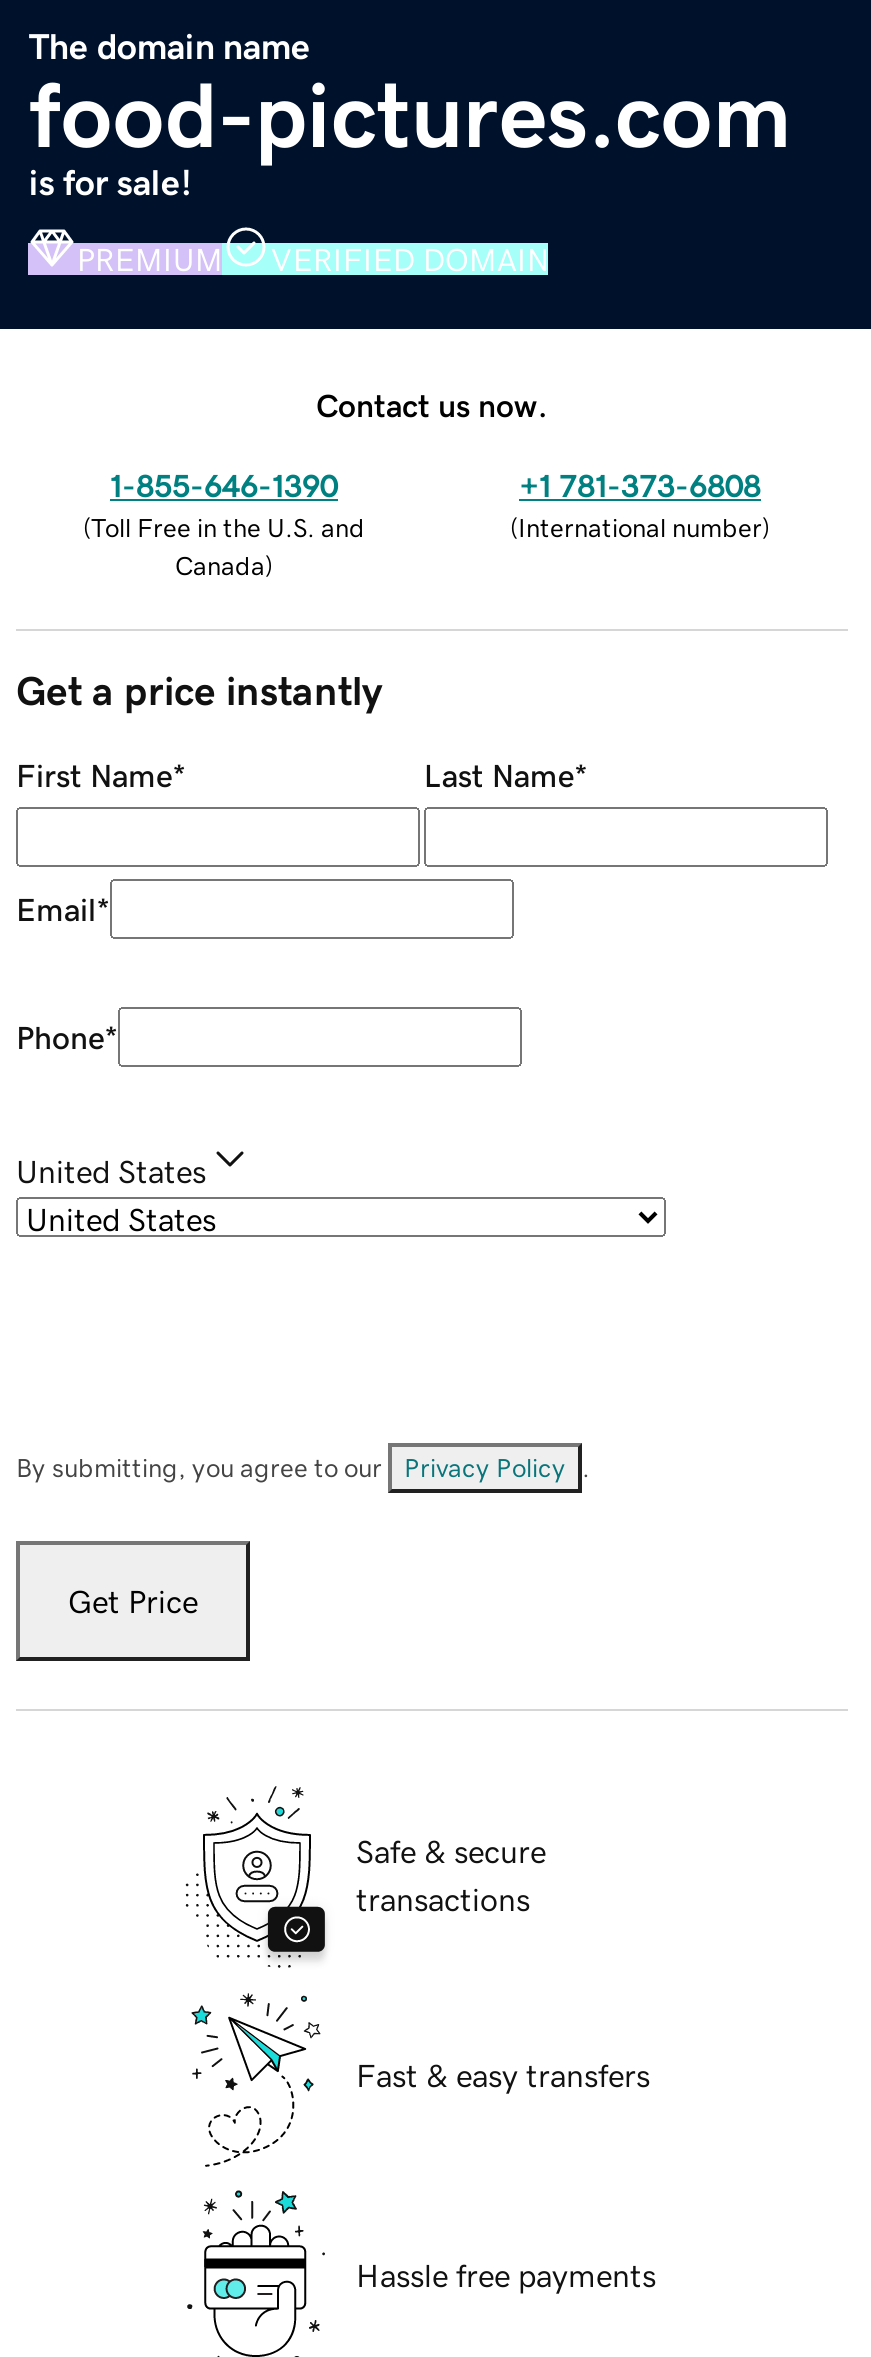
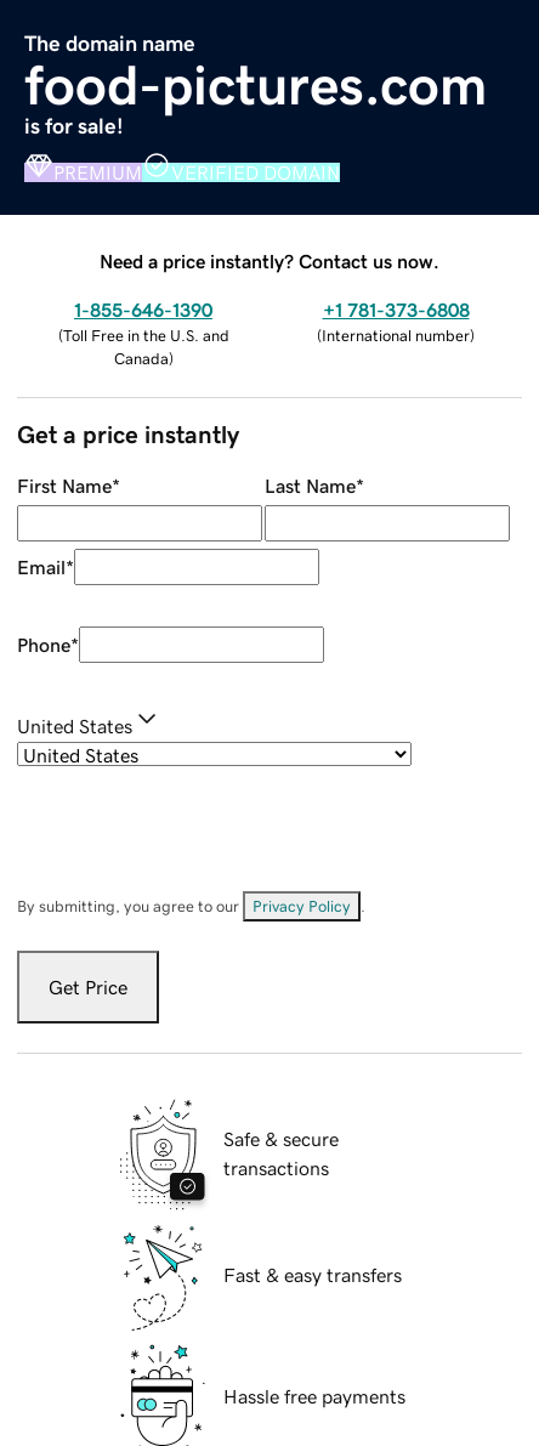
[316,388,548,420] Contact us now. -> [100,251,439,270] Need a price instantly? Contact us now.

